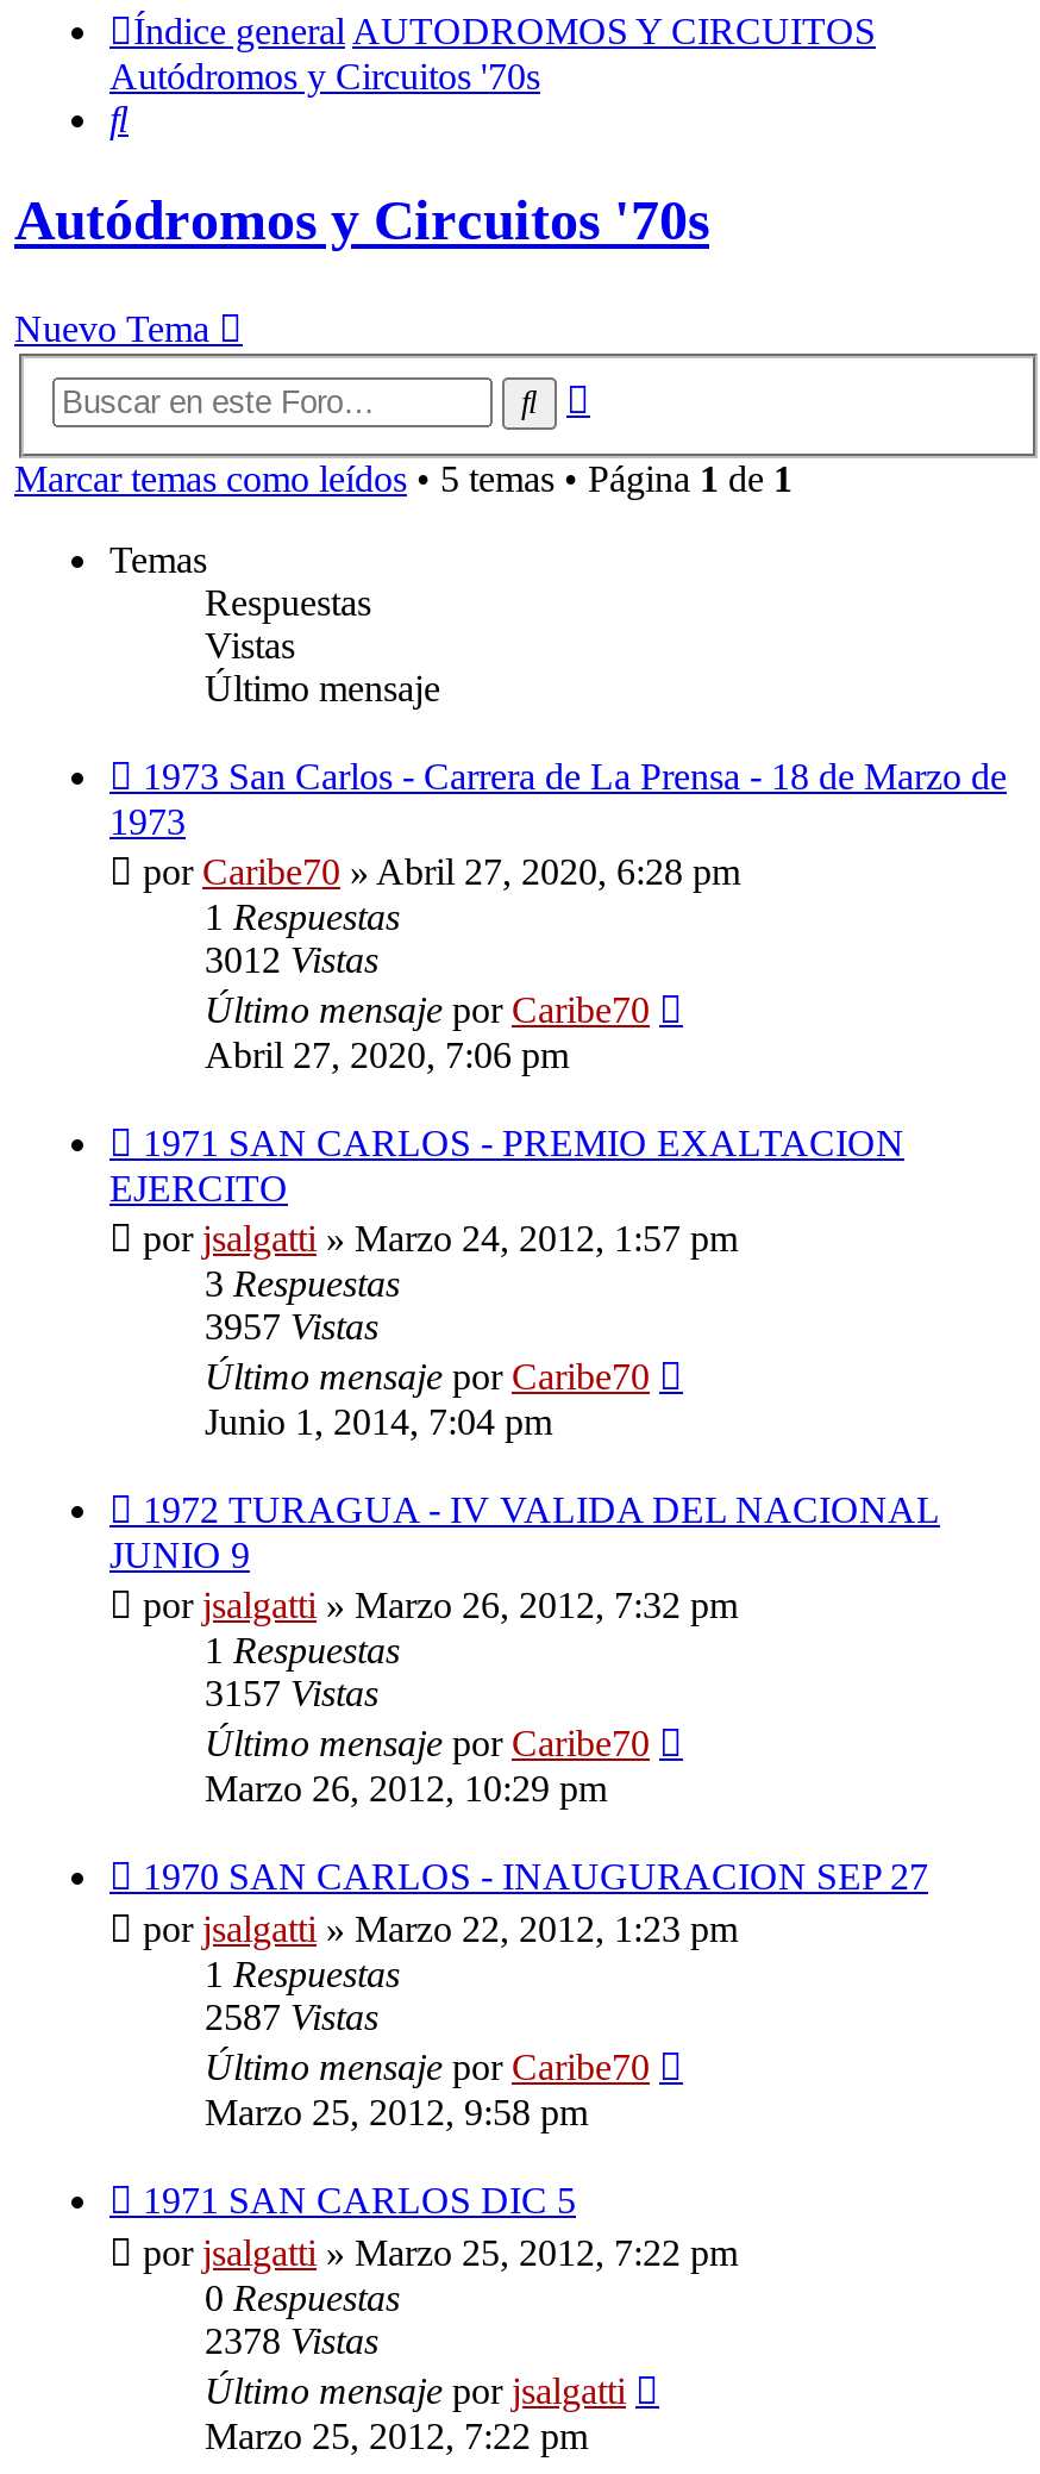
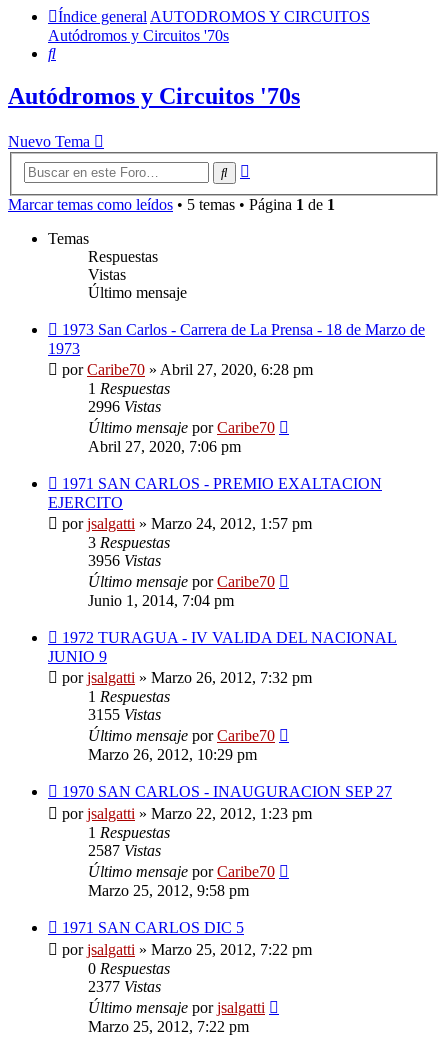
[205,939,378,980] 3012 Vistas -> [88,398,161,415] 2996 Vistas
[205,1306,378,1346] 3957Vistas -> [88,552,161,569] 3956Vistas
[205,1673,378,1713] 3157Vistas -> [88,706,161,723] 3155Vistas
[205,2320,378,2361] 2378Vistas -> [88,978,161,995] 2377Vistas

